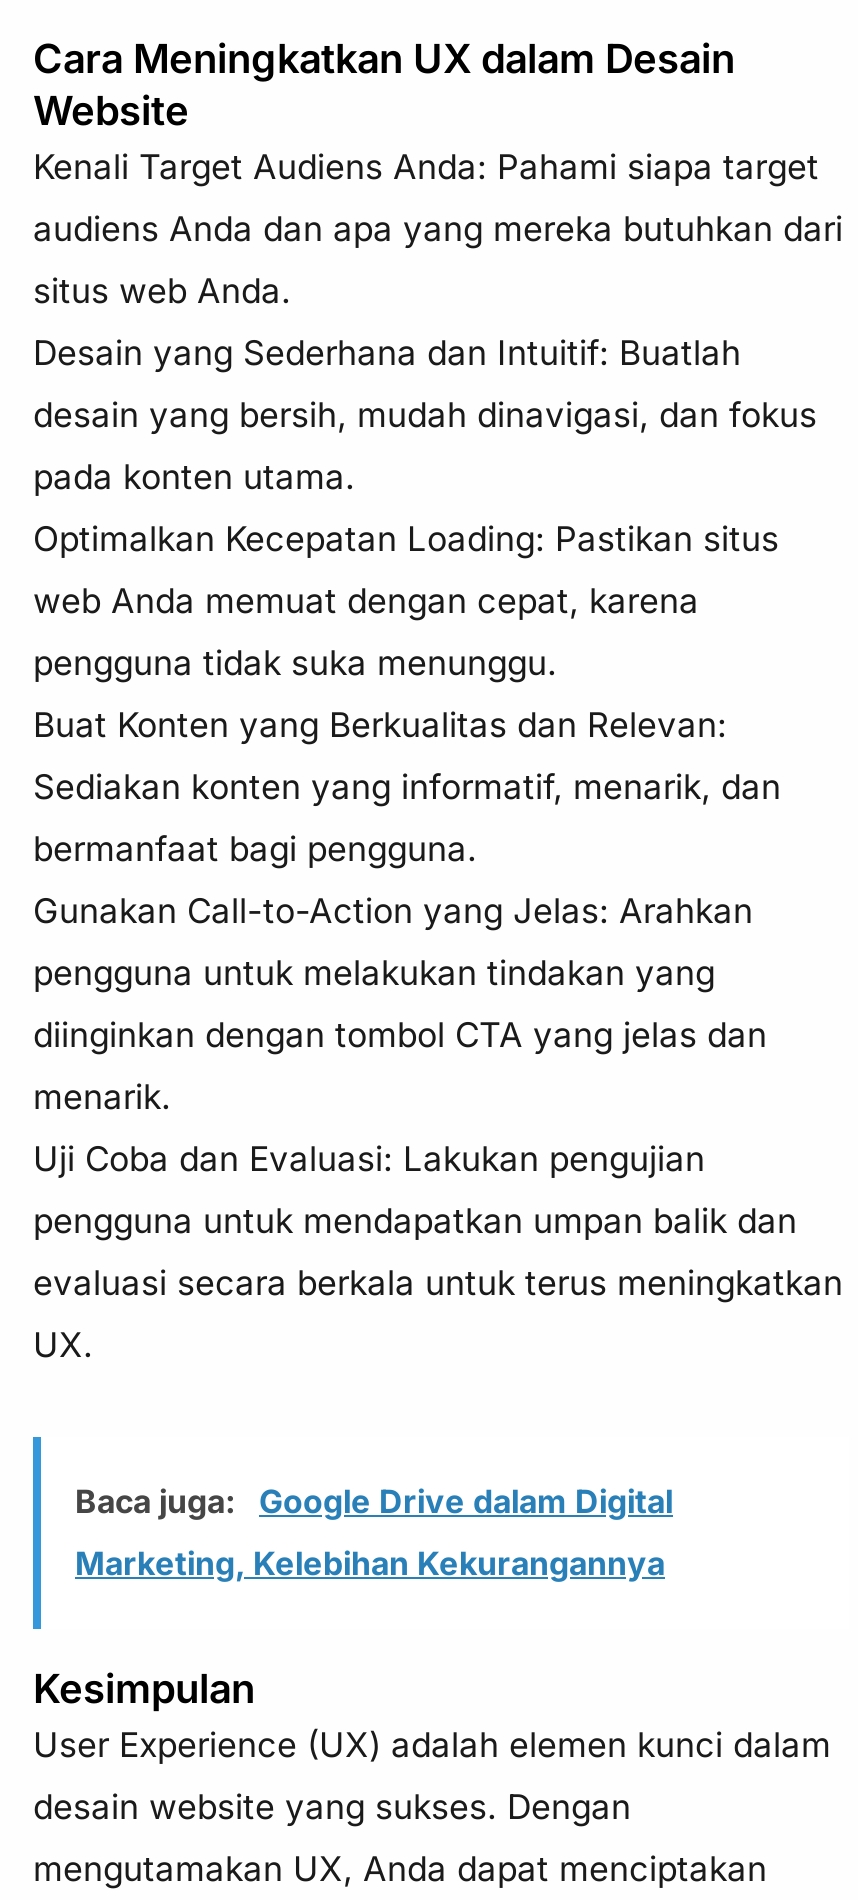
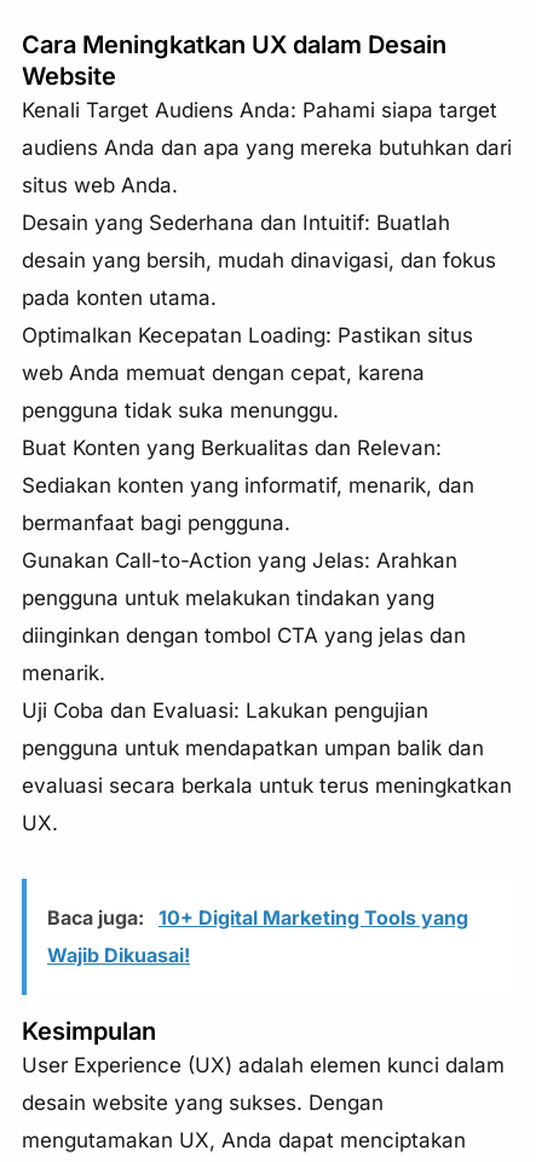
[75,1480,673,1520] Baca juga: Google Drive dalam Digital -> [47,905,468,929] Baca juga: 10+ Digital Marketing Tools yang
[75,1542,665,1582] Marketing, Kelebihan Kekurangannya -> [47,943,190,967] Wajib Dikuasai!

